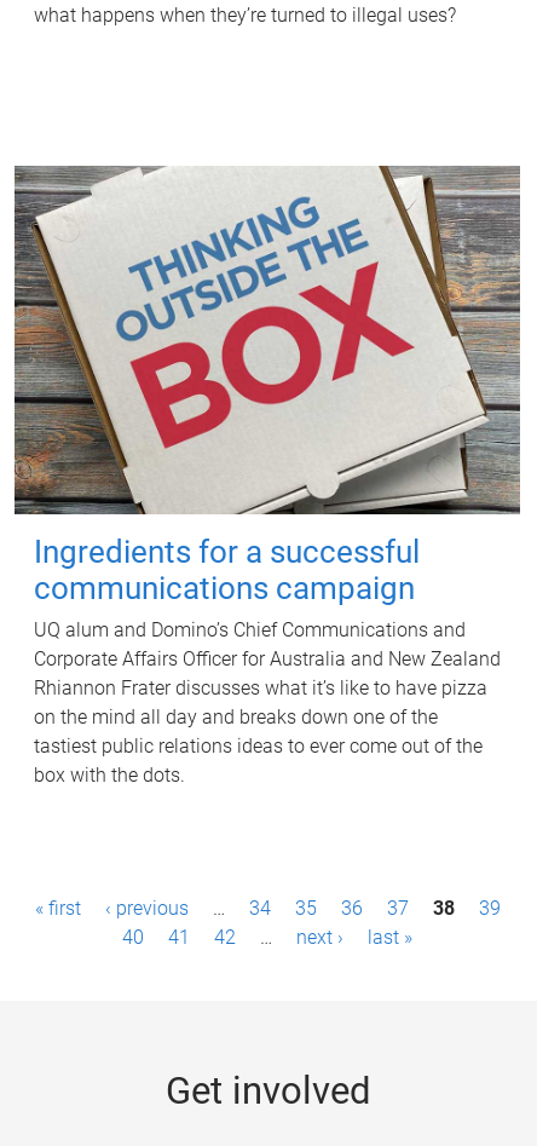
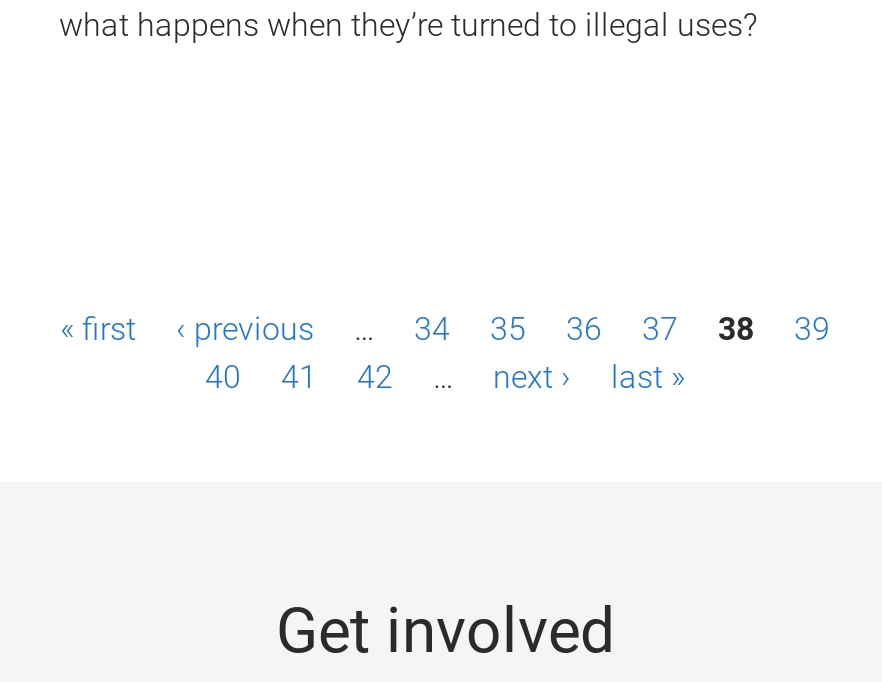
[13,165,521,787] [image] | Ingredients for a successful | communications campaign | UQ alum and Domino’s Chief Communications and | Corporate Affairs Officer for Australia and New Zealand | Rhiannon Frater discusses what it’s like to have pizza | on the mind all day and breaks down one of the | tastiest public relations ideas to ever come out of the | box with the dots. -> none

